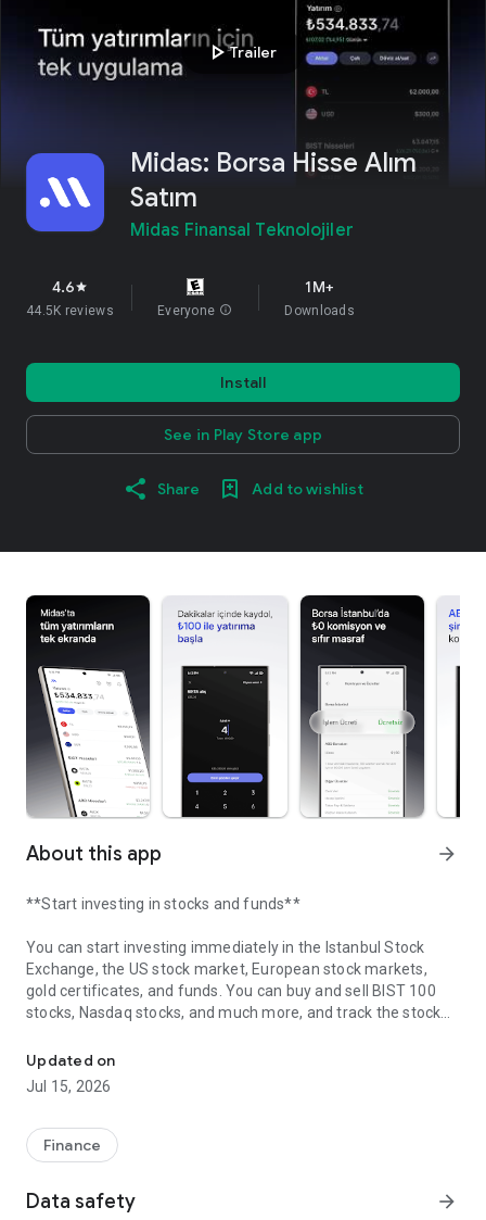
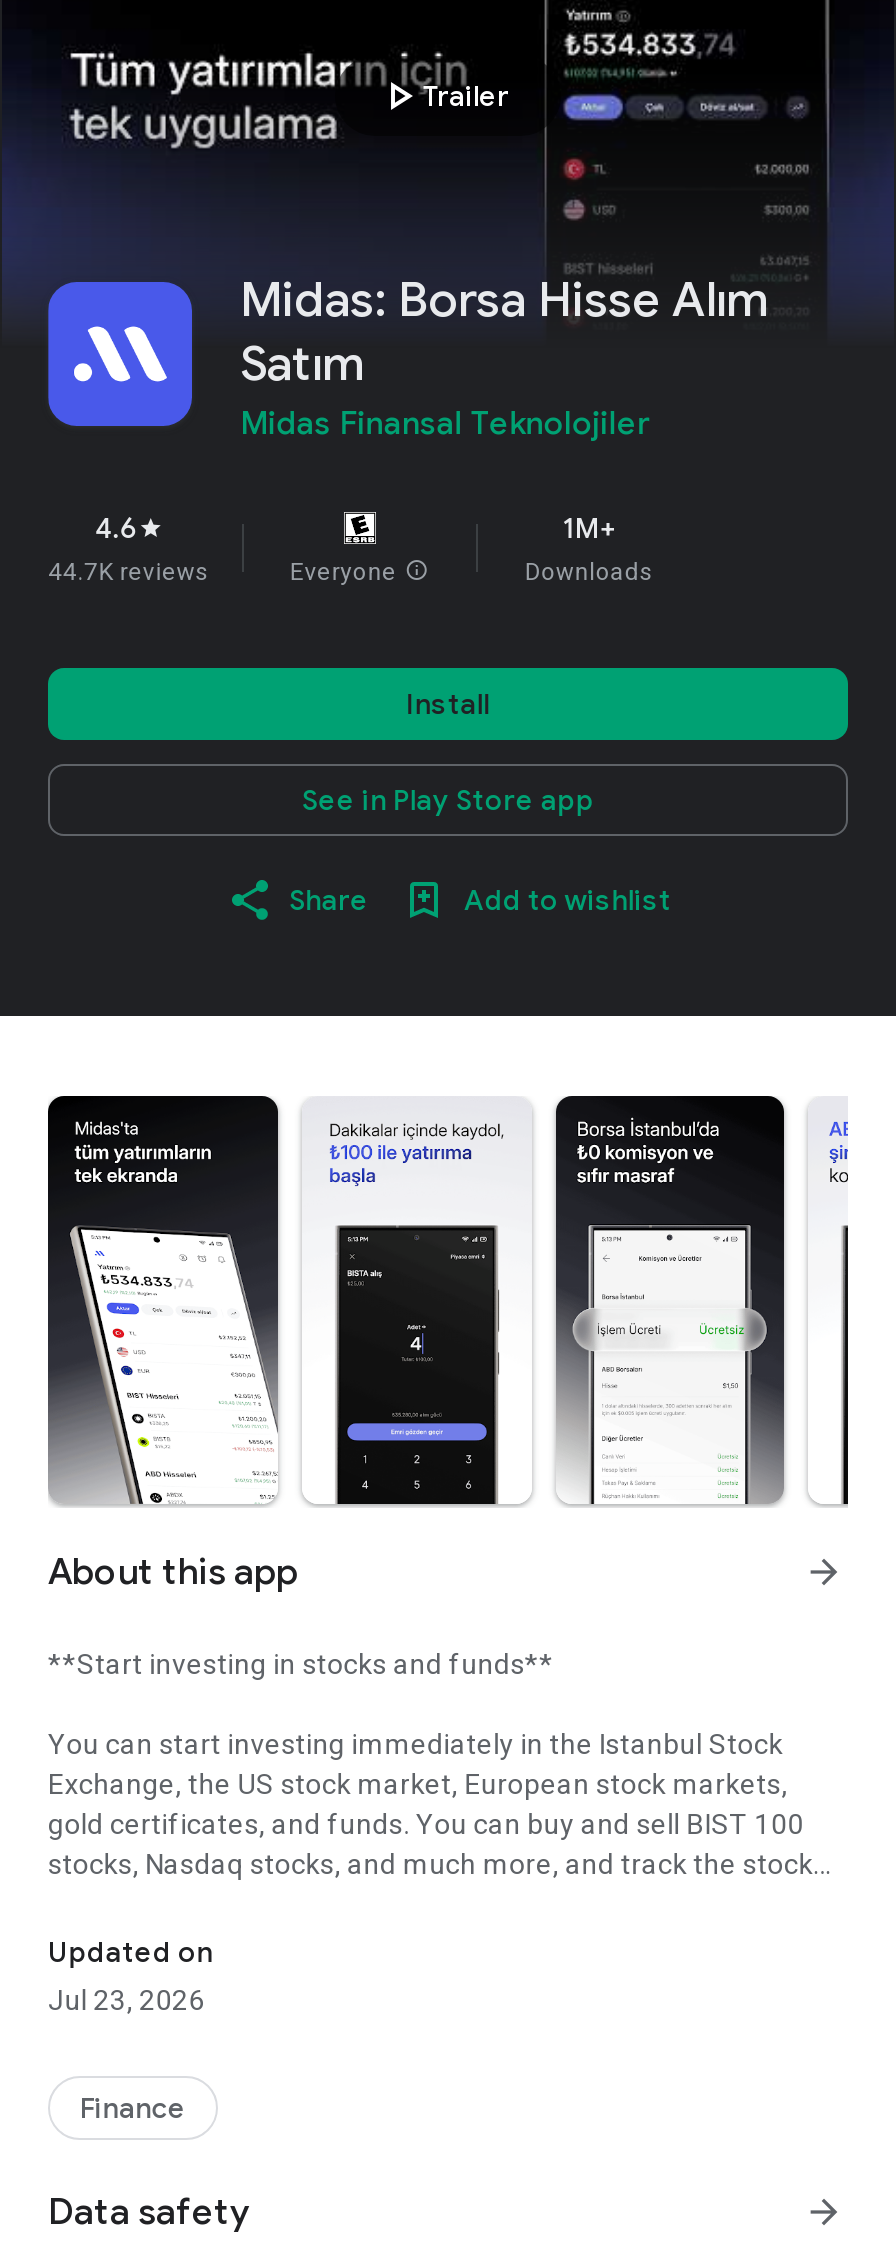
[26,303,114,318] 44.5K reviews -> [48,558,210,586] 44.7K reviews
[26,1078,111,1095] Jul 15, 2026 -> [48,1984,205,2016] Jul 23, 2026

